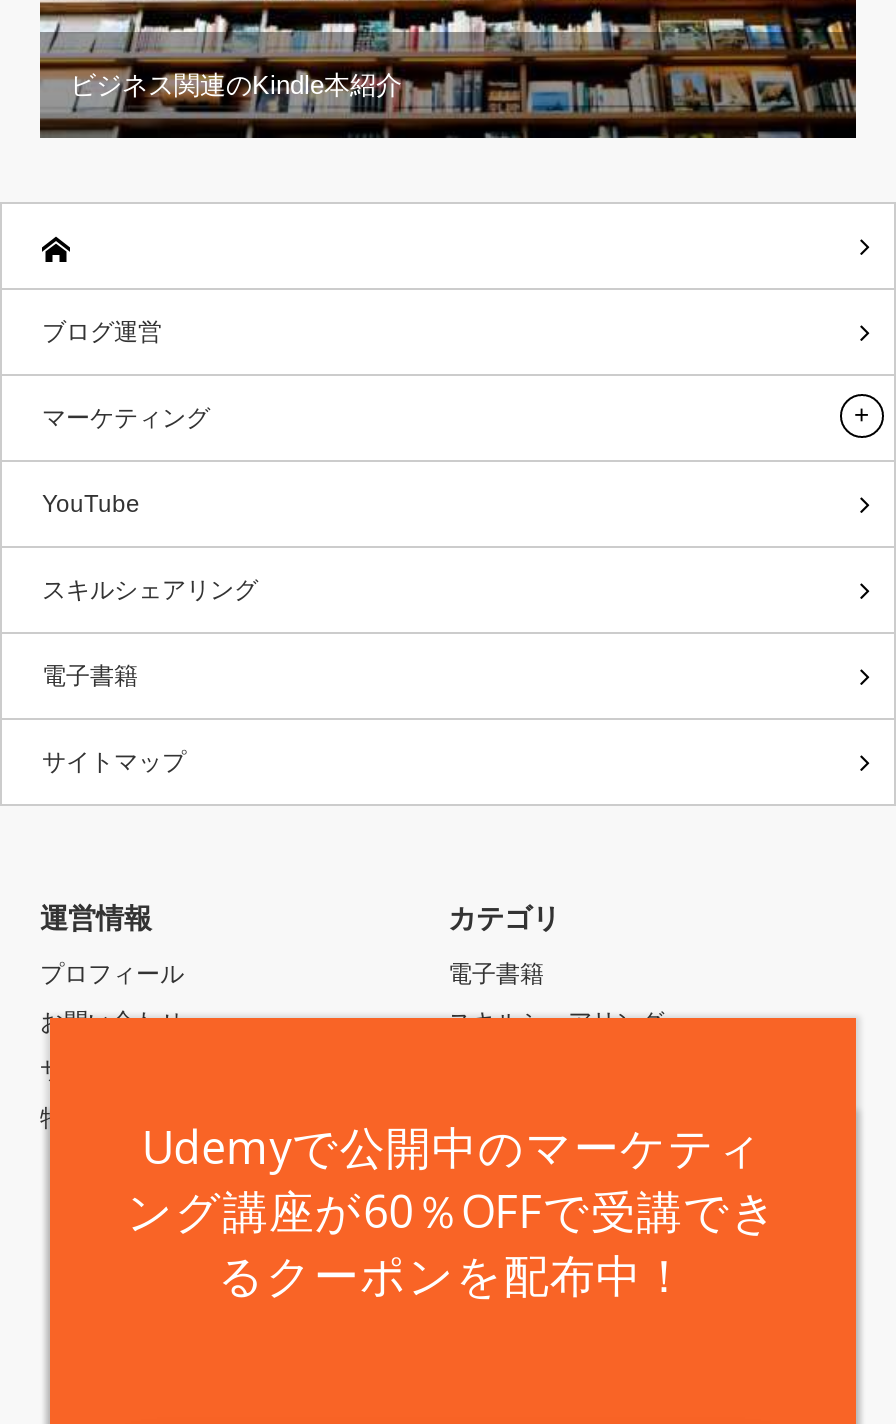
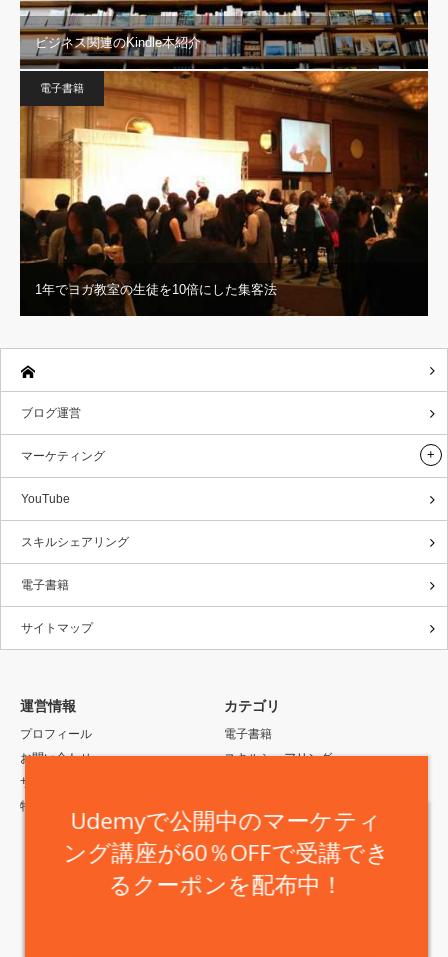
none -> [19,70,429,317] [image] | 電子書籍
none -> [35,282,277,297] 1年でヨガ教室の生徒を10倍にした集客法

